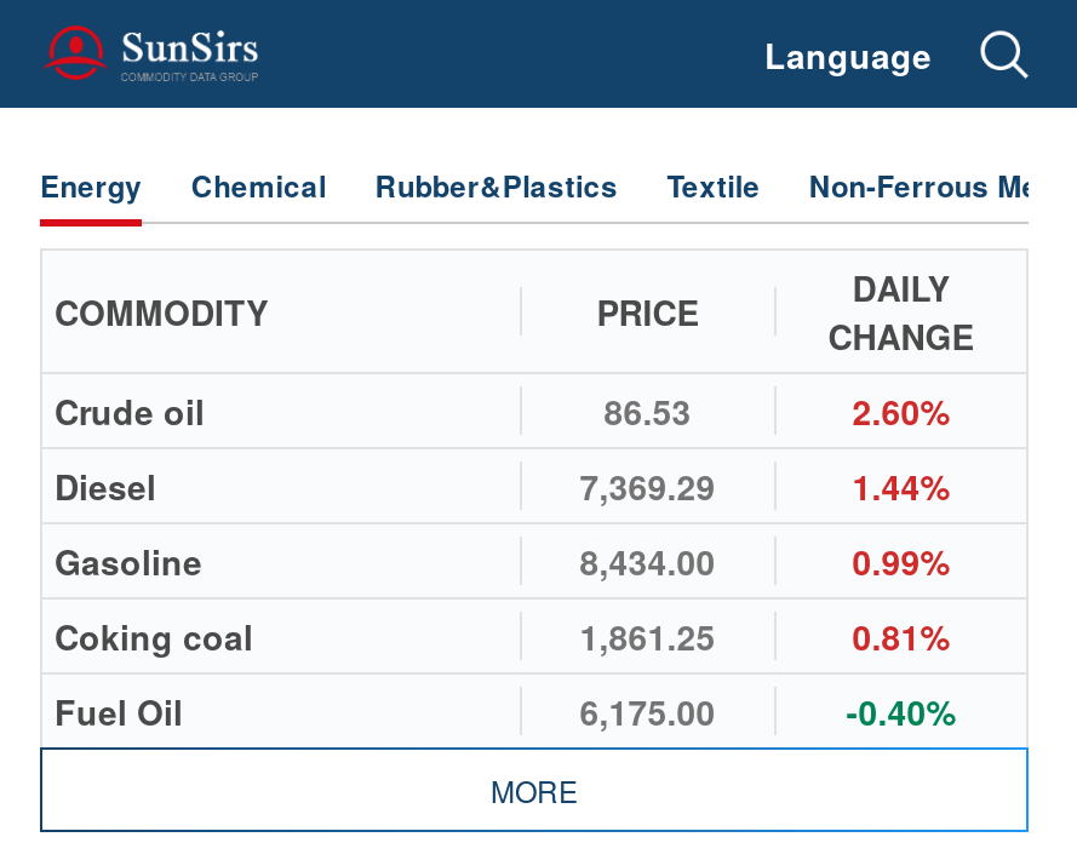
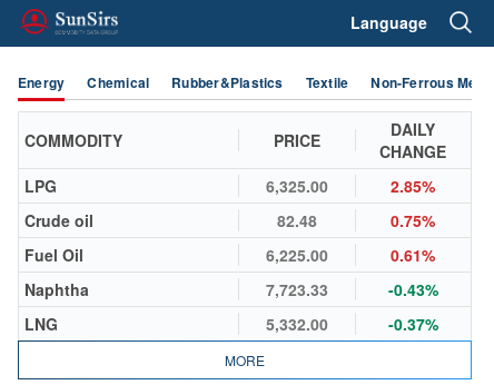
none -> [24,175,435,197] LPG | 6,325.00 | 2.85%
[55,386,949,660] 86.53 | 2.60% | Diesel | 7,369.29 | 1.44% | Gasoline | 8,434.00 | 0.99% | Coking coal | 1,861.25 | 0.81% -> [277,209,435,231] 82.48 | 0.75%
moved [55,386,205,435] -> [24,209,93,231]: Crude oil
moved [55,687,183,735] -> [24,244,83,266]: Fuel Oil
[580,687,955,735] 6,175.00 | -0.40% -> [24,244,438,335] 6,225.00 | 0.61% | Naphtha | 7,723.33 | -0.43% | LNG | 5,332.00 | -0.37%

